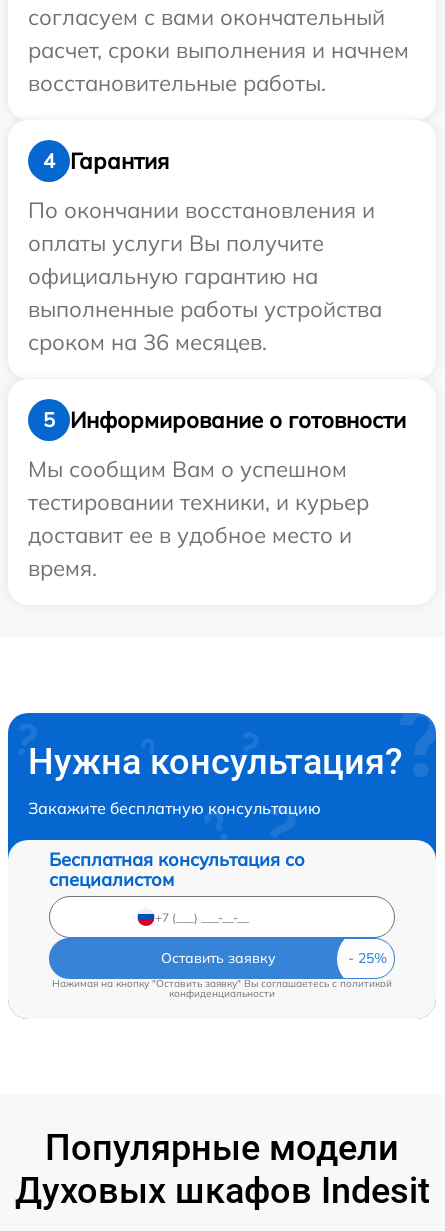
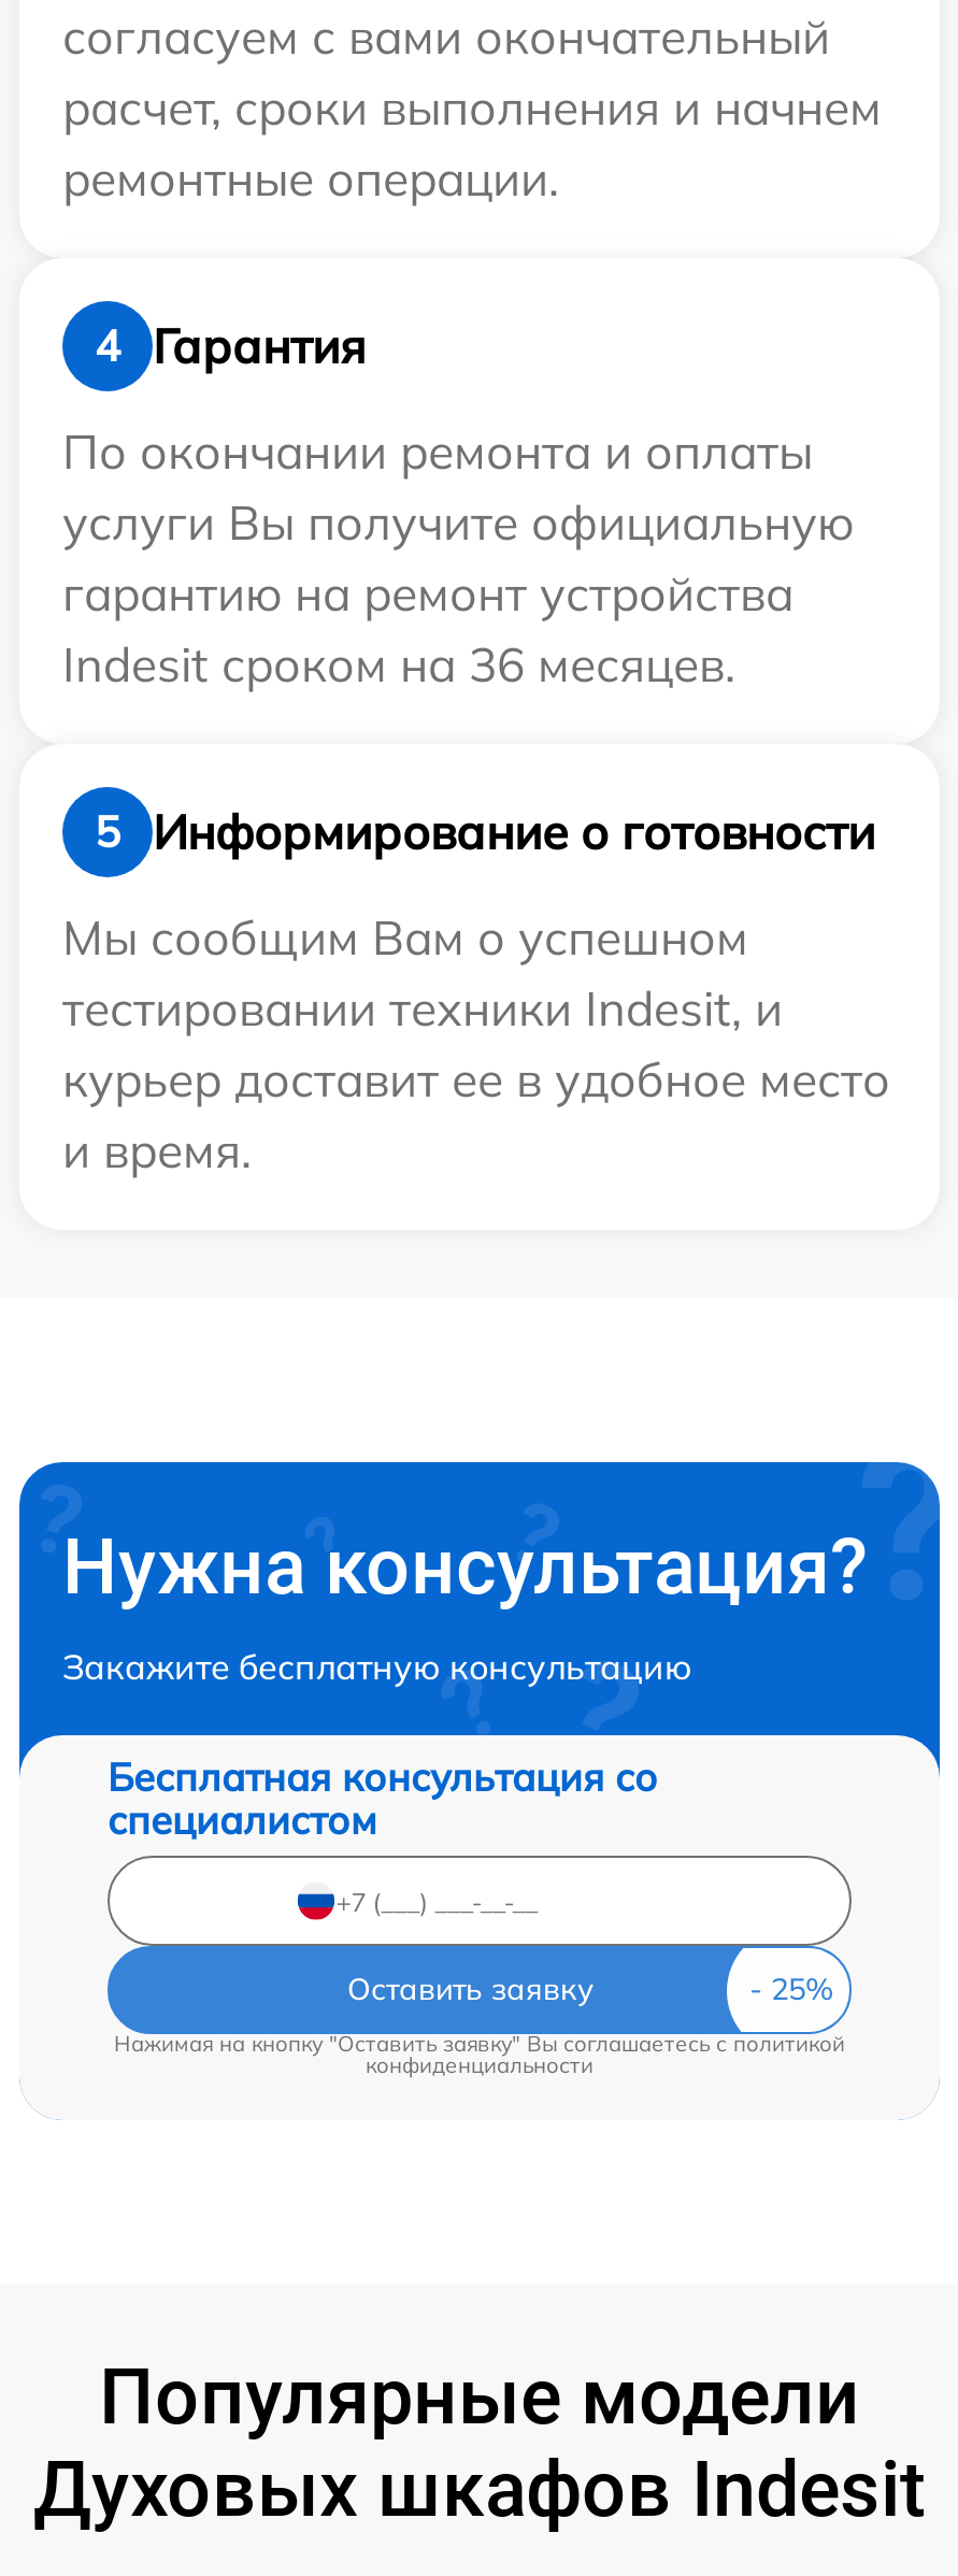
[28,69,326,97] восстановительные работы. -> [62,149,559,209] ремонтные операции.
[28,196,382,356] По окончании восстановления и | оплаты услуги Вы получите | официальную гарантию на | выполненные работы устройства | сроком на 36 месяцев. -> [62,422,854,695] По окончании ремонта и оплаты | услуги Вы получите официальную | гарантию на ремонт устройства | Indesit сроком на 36 месяцев.
[28,488,369,582] тестировании техники, и курьер | доставит ее в удобное место и | время. -> [62,979,890,1181] тестировании техники Indesit, и | курьер доставит ее в удобное место | и время.

